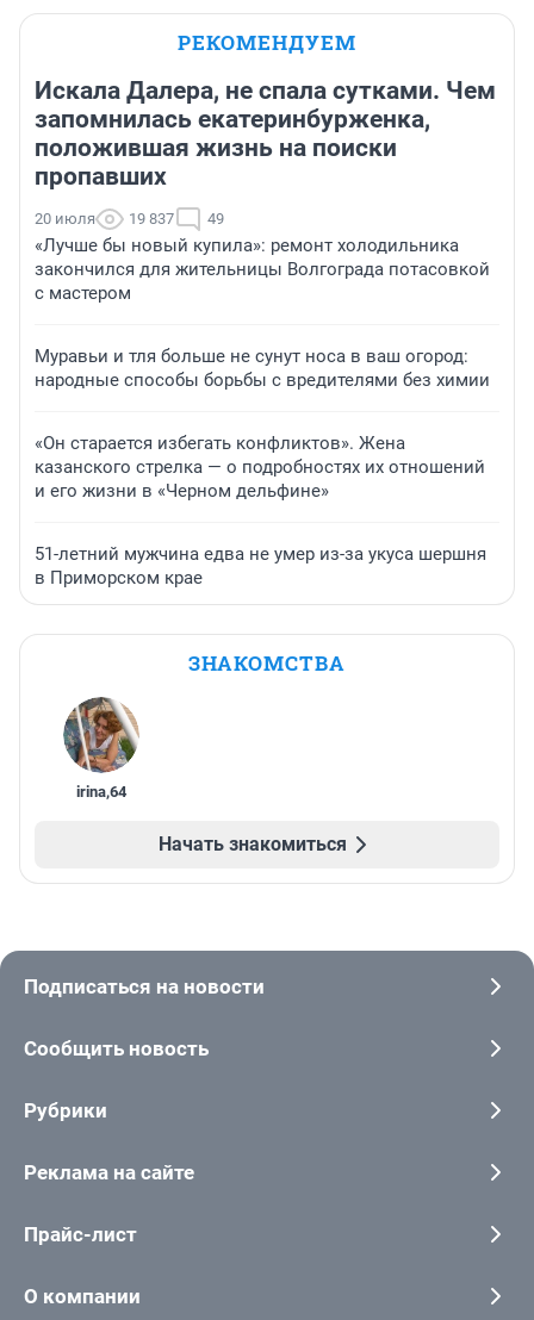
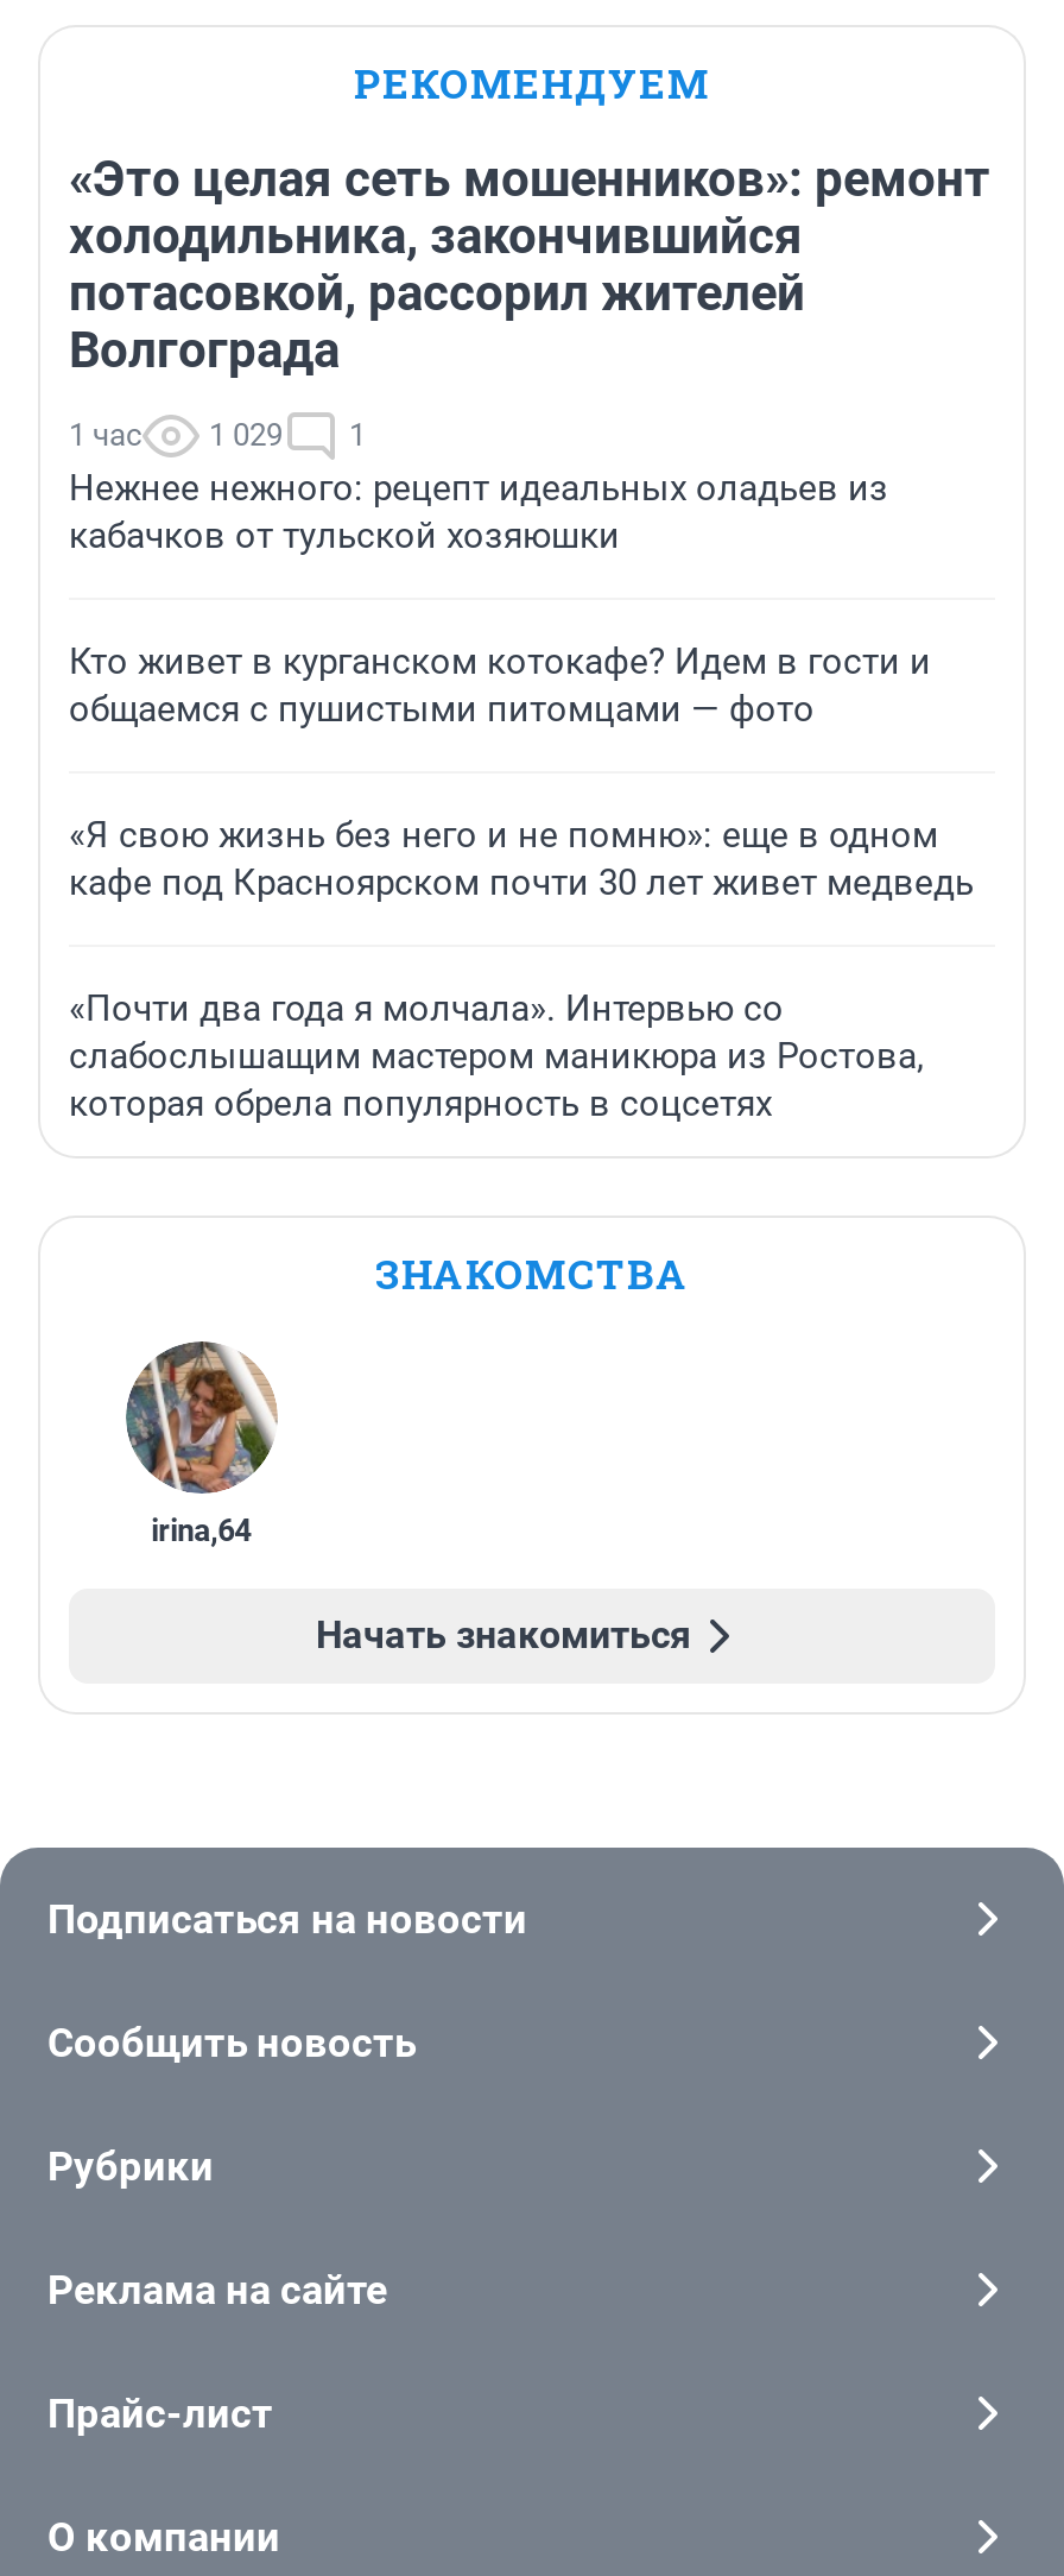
[35,76,496,191] Искала Далера, не спала сутками. Чем | запомнилась екатеринбурженка, | положившая жизнь на поиски | пропавших -> [69,151,990,379] «Это целая сеть мошенников»: ремонт | холодильника, закончившийся | потасовкой, рассорил жителей | Волгограда
[35,210,490,304] 20 июля | 19 837 | 49 | «Лучше бы новый купила»: ремонт холодильника | закончился для жительницы Волгограда потасовкой | с мастером -> [69,417,888,557] 1 час | 1 029 | 1 | Нежнее нежного: рецепт идеальных оладьев из | кабачков от тульской хозяюшки
[35,346,490,391] Муравьи и тля больше не сунут носа в ваш огород: | народные способы борьбы с вредителями без химии -> [69,641,931,731] Кто живет в курганском котокафе? Идем в гости и | общаемся с пушистыми питомцами — фото
[35,433,485,502] «Он старается избегать конфликтов». Жена | казанского стрелка — о подробностях их отношений | и его жизни в «Черном дельфине» -> [69,814,974,904] «Я свою жизнь без него и не помню»: еще в одном | кафе под Красноярском почти 30 лет живет медведь
[35,543,486,589] 51-летний мужчина едва не умер из-за укуса шершня | в Приморском крае -> [69,988,924,1125] «Почти два года я молчала». Интервью со | слабослышащим мастером маникюра из Ростова, | которая обрела популярность в соцсетях

